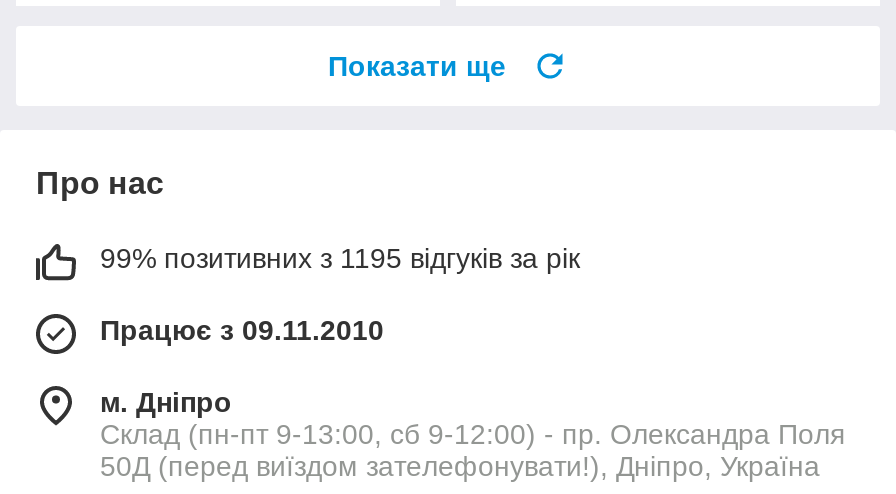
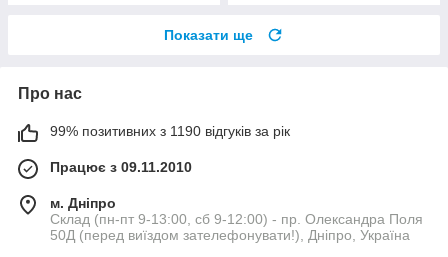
[100,242,580,274] 99% позитивних з 1195 відгуків за рік -> [50,123,290,139] 99% позитивних з 1190 відгуків за рік

